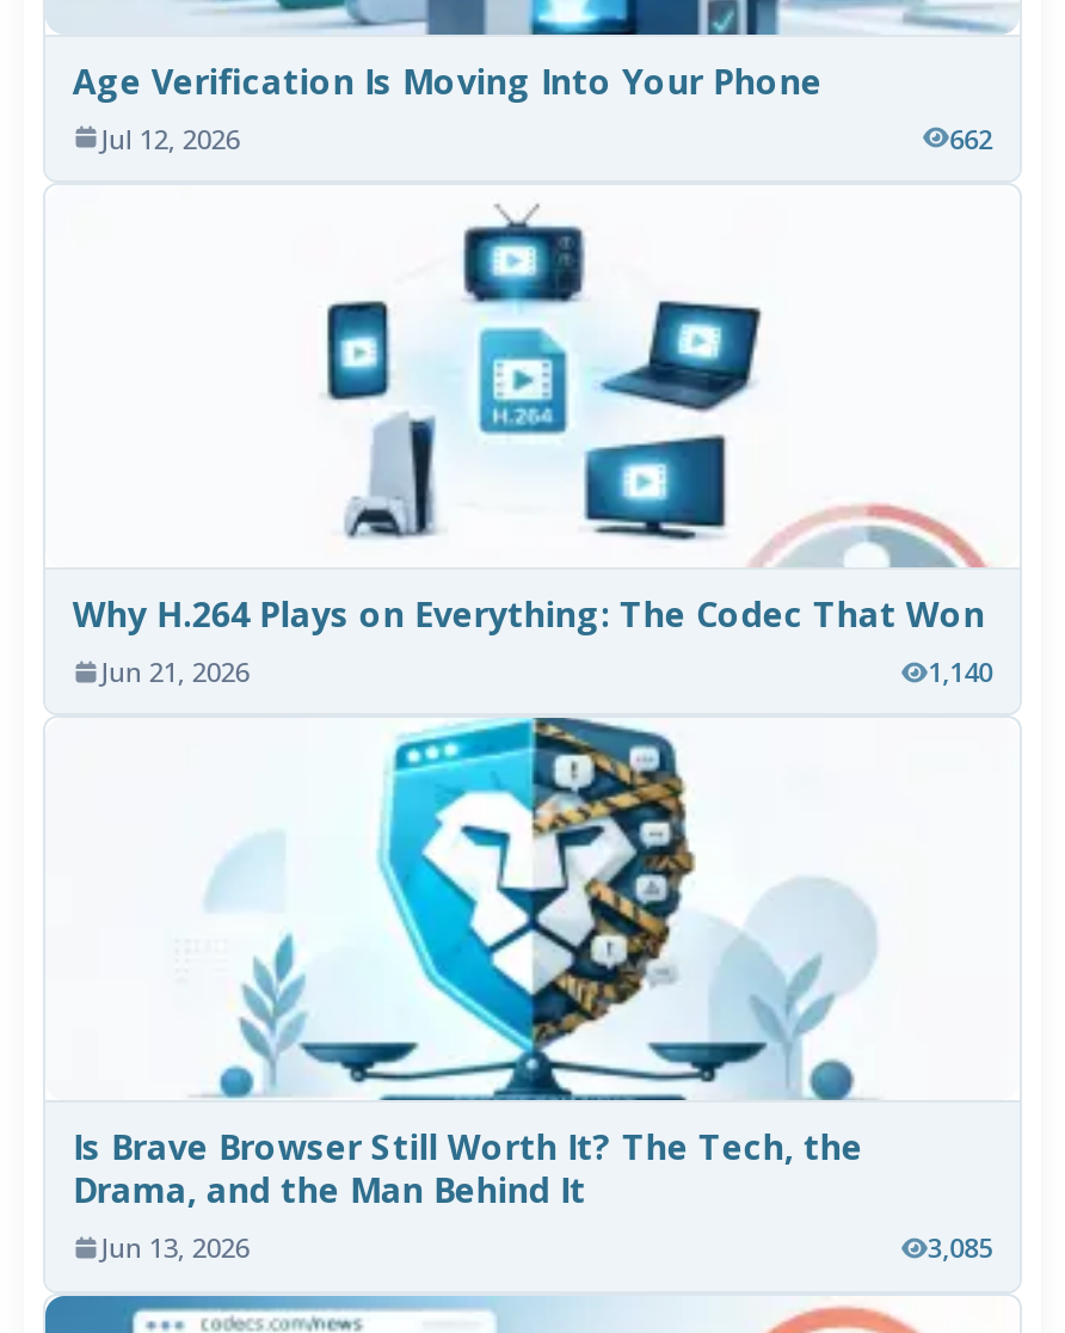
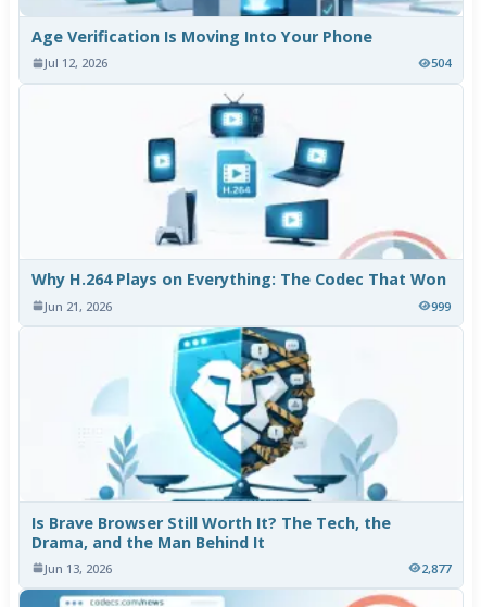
[949,120,992,156] 662 -> [431,55,450,71] 504
[928,653,992,689] 1,140 -> [431,298,450,314] 999
[928,1230,992,1265] 3,085 -> [421,560,450,576] 2,877

